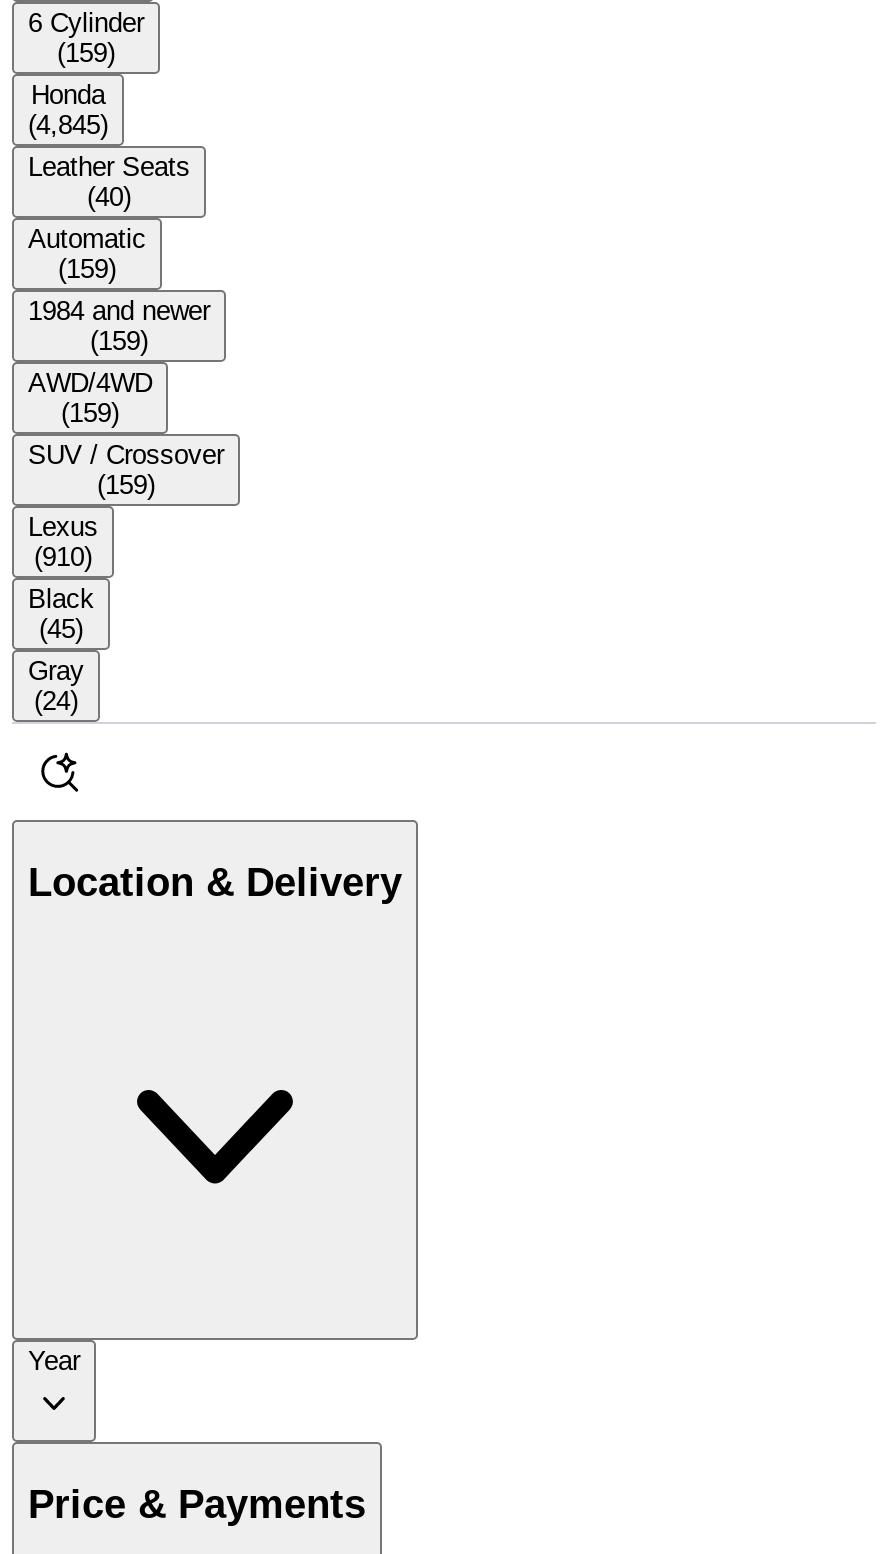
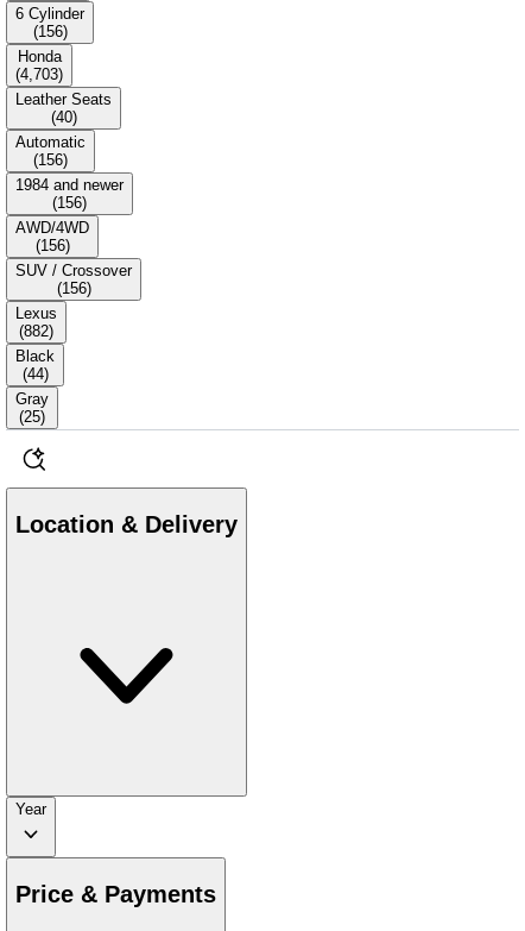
[57,38,115,68] (159) -> [33,22,67,40] (156)
[28,110,108,140] (4,845) -> [15,65,63,83] (4,703)
[58,254,116,284] (159) -> [33,151,68,169] (156)
[90,326,148,356] (159) -> [52,194,87,212] (156)
[61,398,119,428] (159) -> [35,236,69,254] (156)
[97,470,155,500] (159) -> [56,279,91,297] (156)
[34,542,92,572] (910) -> [19,322,53,340] (882)
[39,614,83,644] (45) -> [22,365,48,383] (44)
[34,686,78,716] (24) -> [19,408,45,426] (25)

